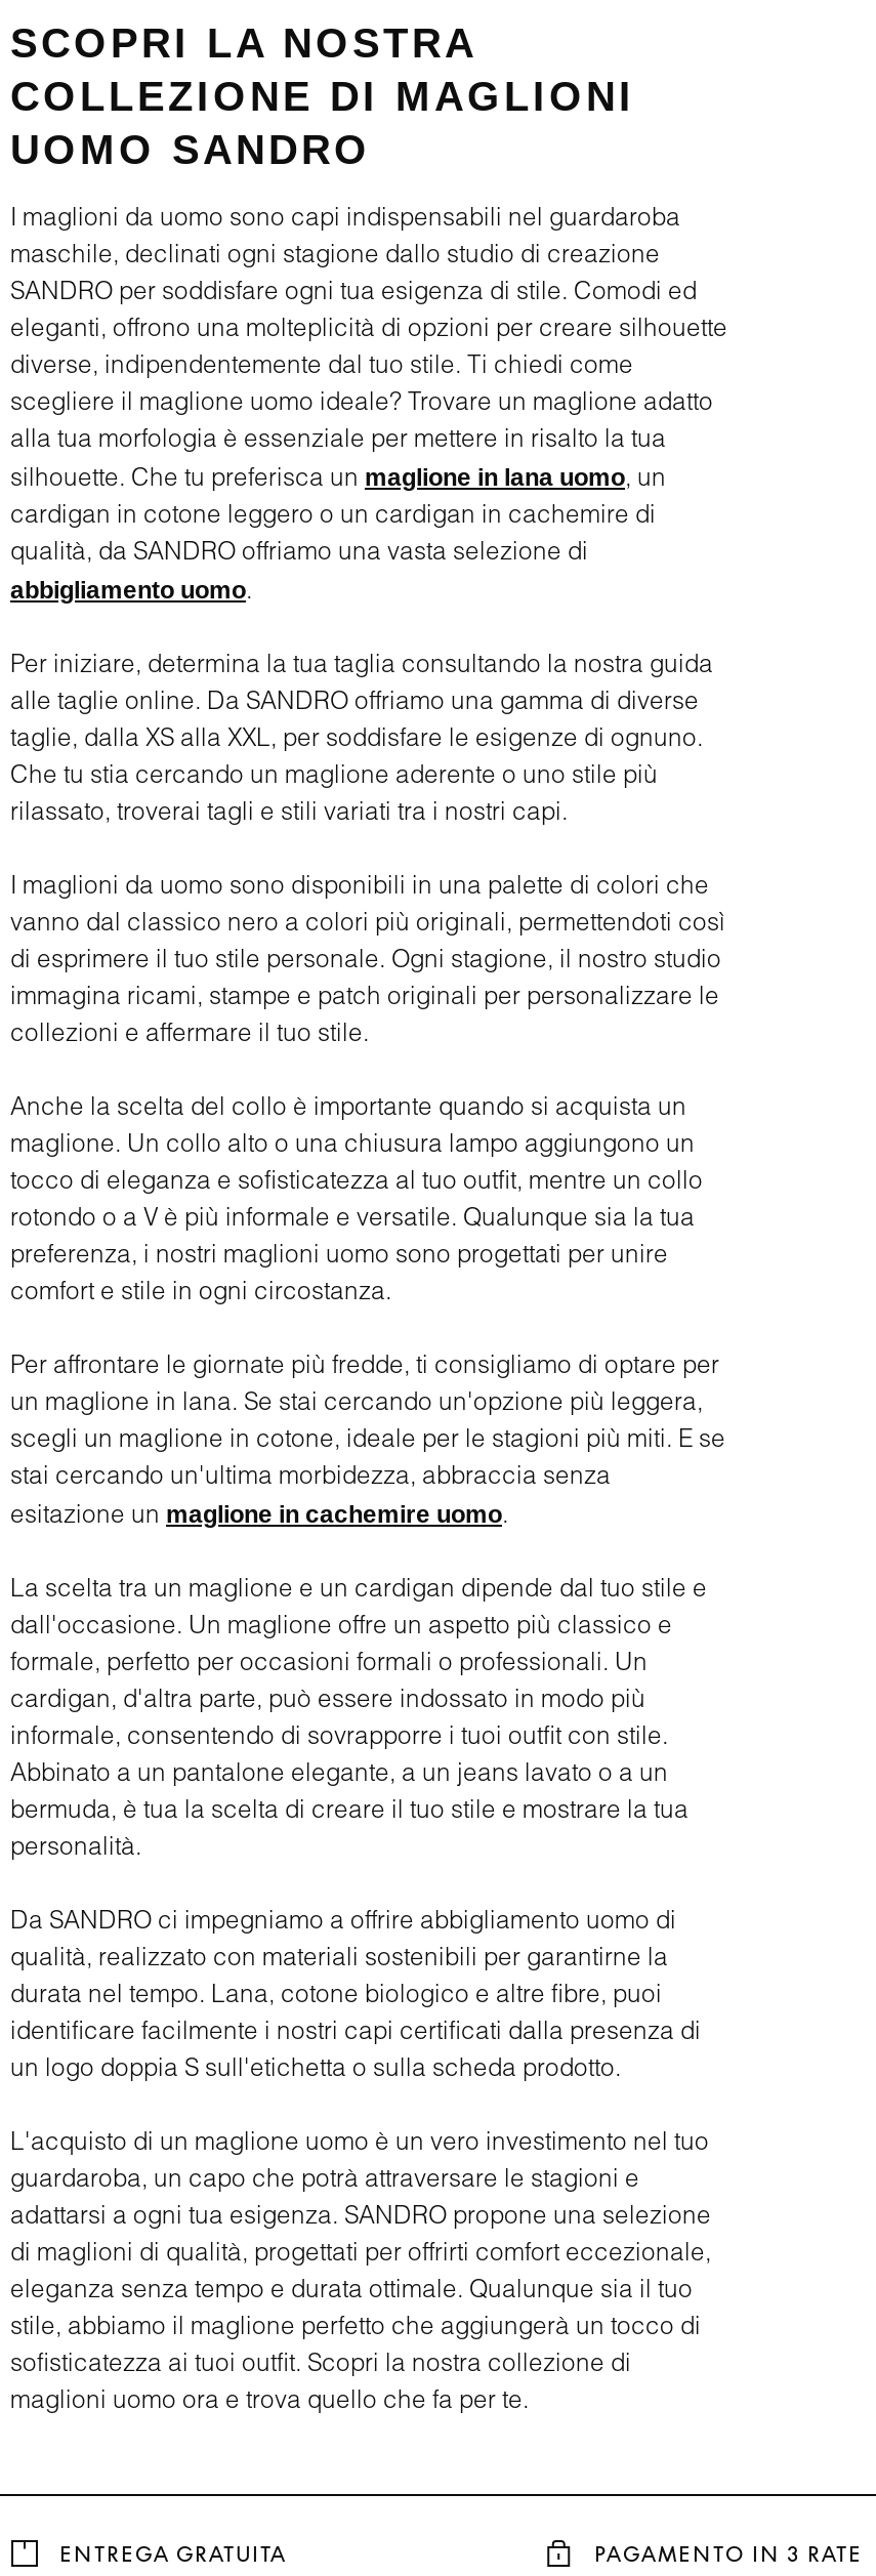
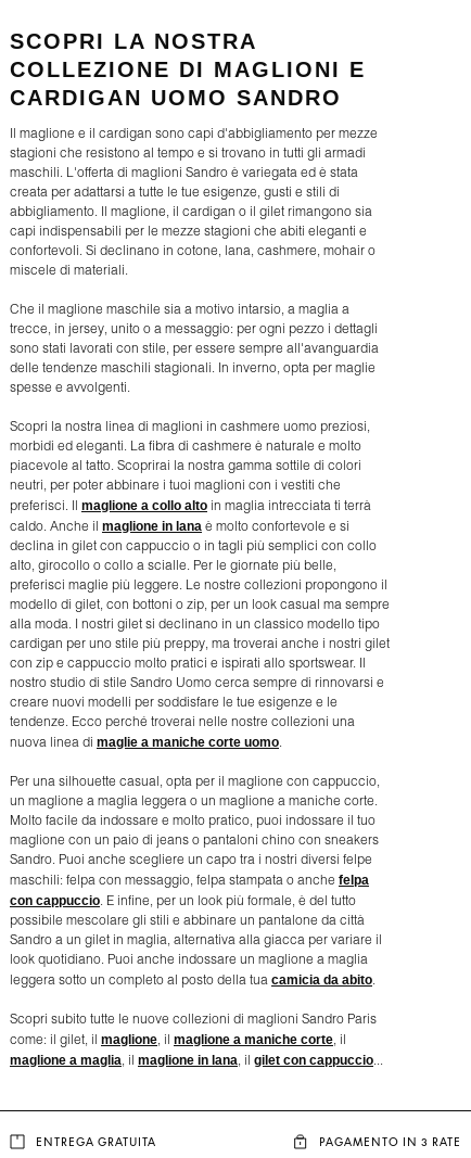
[10,74,727,2415] COLLEZIONE DI MAGLIONI | UOMO SANDRO | I maglioni da uomo sono capi indispensabili nel guardaroba | maschile, declinati ogni stagione dallo studio di creazione | SANDRO per soddisfare ogni tua esigenza di stile. Comodi ed | eleganti, offrono una molteplicità di opzioni per creare silhouette | diverse, indipendentemente dal tuo stile. Ti chiedi come | scegliere il maglione uomo ideale? Trovare un maglione adatto | alla tua morfologia è essenziale per mettere in risalto la tua | silhouette. Che tu preferisca un maglione in lana uomo, un | cardigan in cotone leggero o un cardigan in cachemire di | qualità, da SANDRO offriamo una vasta selezione di | abbigliamento uomo. | Per iniziare, determina la tua taglia consultando la nostra guida | alle taglie online. Da SANDRO offriamo una gamma di diverse | taglie, dalla XS alla XXL, per soddisfare le esigenze di ognuno. | Che tu stia cercando un maglione aderente o uno stile più | rilassato, troverai tagli e stili variati tra i nostri capi. | I maglioni da uomo sono disponibili in una palette di colori che | vanno dal classico nero a colori più originali, permettendoti così | di esprimere il tuo stile personale. Ogni stagione, il nostro studio | immagina ricami, stampe e patch originali per personalizzare le | collezioni e affermare il tuo stile. | Anche la scelta del collo è importante quando si acquista un | maglione. Un collo alto o una chiusura lampo aggiungono un | tocco di eleganza e sofisticatezza al tuo outfit, mentre un collo | rotondo o a V è più informale e versatile. Qualunque sia la tua | preferenza, i nostri maglioni uomo sono progettati per unire | comfort e stile in ogni circostanza. | Per affrontare le giornate più fredde, ti consigliamo di optare per | un maglione in lana. Se stai cercando un'opzione più leggera, | scegli un maglione in cotone, ideale per le stagioni più miti. E se | stai cercando un'ultima morbidezza, abbraccia senza | esitazione un maglione in cachemire uomo. | La scelta tra un maglione e un cardigan dipende dal tuo stile e | dall'occasione. Un maglione offre un aspetto più classico e | formale, perfetto per occasioni formali o professionali. Un | cardigan, d'altra parte, può essere indossato in modo più | informale, consentendo di sovrapporre i tuoi outfit con stile. | Abbinato a un pantalone elegante, a un jeans lavato o a un | bermuda, è tua la scelta di creare il tuo stile e mostrare la tua | personalità. | Da SANDRO ci impegniamo a offrire abbigliamento uomo di | qualità, realizzato con materiali sostenibili per garantirne la | durata nel tempo. Lana, cotone biologico e altre fibre, puoi | identificare facilmente i nostri capi certificati dalla presenza di | un logo doppia S sull'etichetta o sulla scheda prodotto. | L'acquisto di un maglione uomo è un vero investimento nel tuo | guardaroba, un capo che potrà attraversare le stagioni e | adattarsi a ogni tua esigenza. SANDRO propone una selezione | di maglioni di qualità, progettati per offrirti comfort eccezionale, | eleganza senza tempo e durata ottimale. Qualunque sia il tuo | stile, abbiamo il maglione perfetto che aggiungerà un tocco di | sofisticatezza ai tuoi outfit. Scopri la nostra collezione di | maglioni uomo ora e trova quello che fa per te. -> [10,58,390,1068] COLLEZIONE DI MAGLIONI E | CARDIGAN UOMO SANDRO | Il maglione e il cardigan sono capi d'abbigliamento per mezze | stagioni che resistono al tempo e si trovano in tutti gli armadi | maschili. L'offerta di maglioni Sandro è variegata ed è stata | creata per adattarsi a tutte le tue esigenze, gusti e stili di | abbigliamento. Il maglione, il cardigan o il gilet rimangono sia | capi indispensabili per le mezze stagioni che abiti eleganti e | confortevoli. Si declinano in cotone, lana, cashmere, mohair o | miscele di materiali. | Che il maglione maschile sia a motivo intarsio, a maglia a | trecce, in jersey, unito o a messaggio: per ogni pezzo i dettagli | sono stati lavorati con stile, per essere sempre all'avanguardia | delle tendenze maschili stagionali. In inverno, opta per maglie | spesse e avvolgenti. | Scopri la nostra linea di maglioni in cashmere uomo preziosi, | morbidi ed eleganti. La fibra di cashmere è naturale e molto | piacevole al tatto. Scoprirai la nostra gamma sottile di colori | neutri, per poter abbinare i tuoi maglioni con i vestiti che | preferisci. Il maglione a collo alto in maglia intrecciata ti terrà | caldo. Anche il maglione in lana è molto confortevole e si | declina in gilet con cappuccio o in tagli più semplici con collo | alto, girocollo o collo a scialle. Per le giornate più belle, | preferisci maglie più leggere. Le nostre collezioni propongono il | modello di gilet, con bottoni o zip, per un look casual ma sempre | alla moda. I nostri gilet si declinano in un classico modello tipo | cardigan per uno stile più preppy, ma troverai anche i nostri gilet | con zip e cappuccio molto pratici e ispirati allo sportswear. Il | nostro studio di stile Sandro Uomo cerca sempre di rinnovarsi e | creare nuovi modelli per soddisfare le tue esigenze e le | tendenze. Ecco perché troverai nelle nostre collezioni una | nuova linea di maglie a maniche corte uomo. | Per una silhouette casual, opta per il maglione con cappuccio, | un maglione a maglia leggera o un maglione a maniche corte. | Molto facile da indossare e molto pratico, puoi indossare il tuo | maglione con un paio di jeans o pantaloni chino con sneakers | Sandro. Puoi anche scegliere un capo tra i nostri diversi felpe | maschili: felpa con messaggio, felpa stampata o anche felpa | con cappuccio. E infine, per un look più formale, è del tutto | possibile mescolare gli stili e abbinare un pantalone da città | Sandro a un gilet in maglia, alternativa alla giacca per variare il | look quotidiano. Puoi anche indossare un maglione a maglia | leggera sotto un completo al posto della tua camicia da abito. | Scopri subito tutte le nuove collezioni di maglioni Sandro Paris | come: il gilet, il maglione, il maglione a maniche corte, il | maglione a maglia, il maglione in lana, il gilet con cappuccio...

